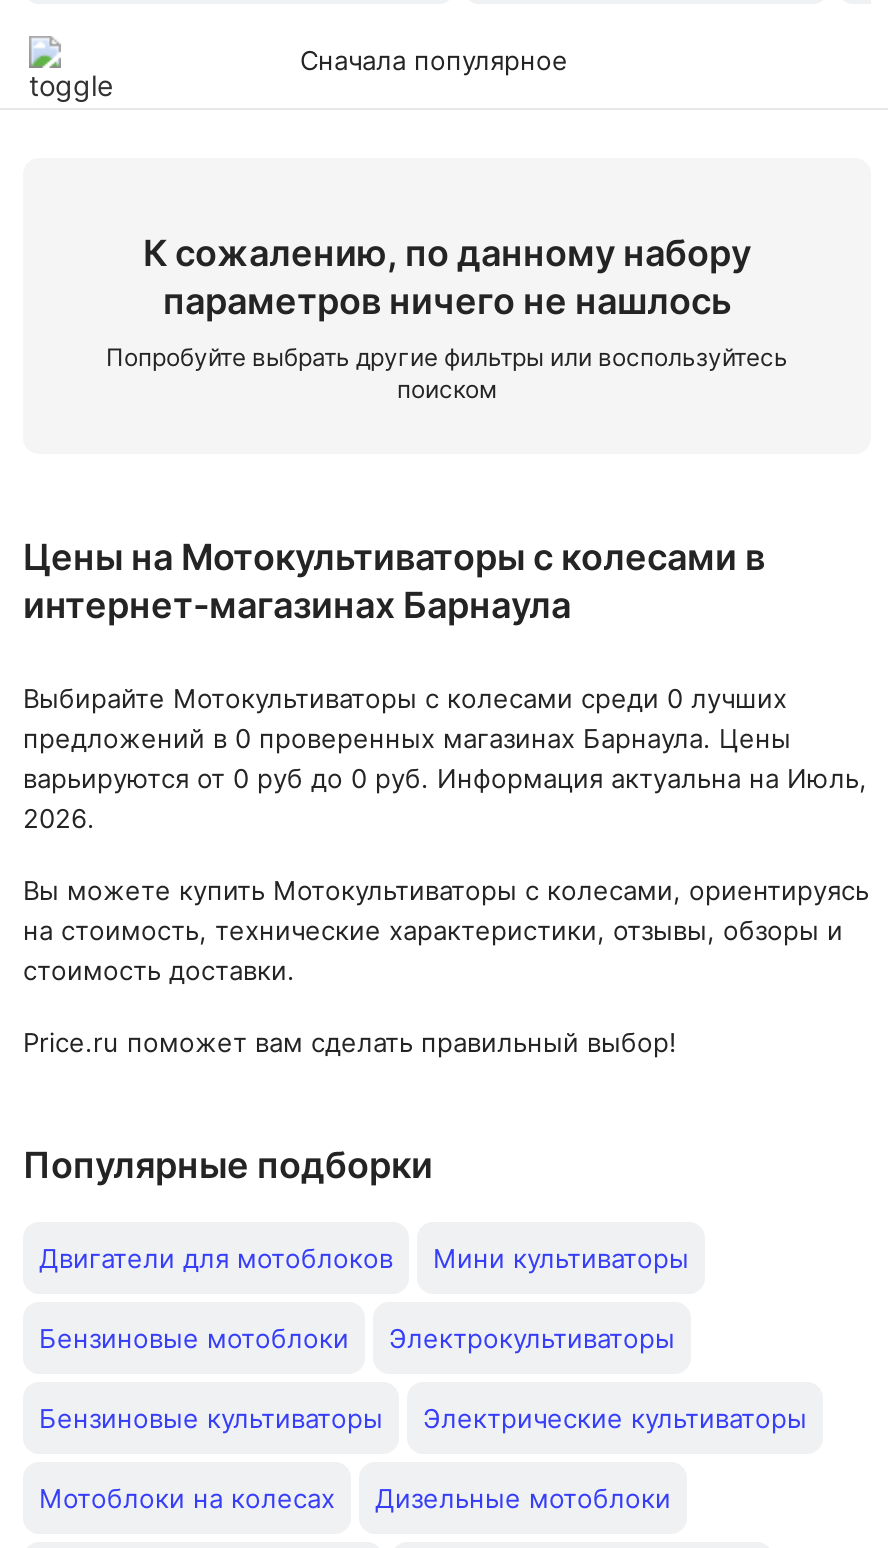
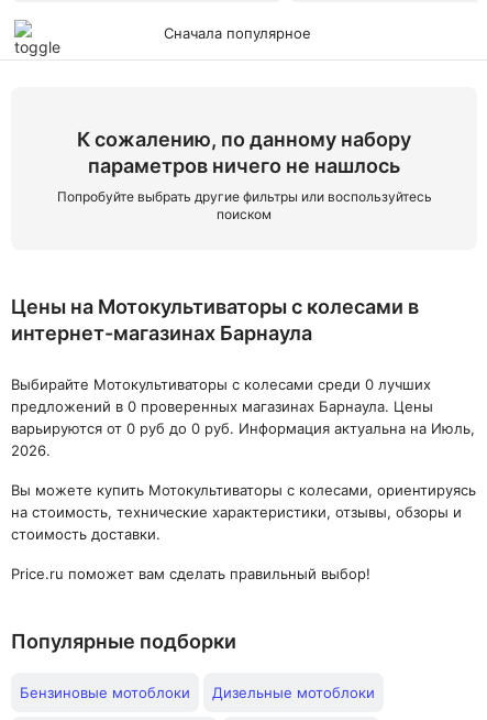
[39,1242,689,1274] Двигатели для мотоблоков | Мини культиваторы -> none
[39,1322,807,1514] Электрокультиваторы | Бензиновые культиваторы | Электрические культиваторы | Мотоблоки на колесах -> none

